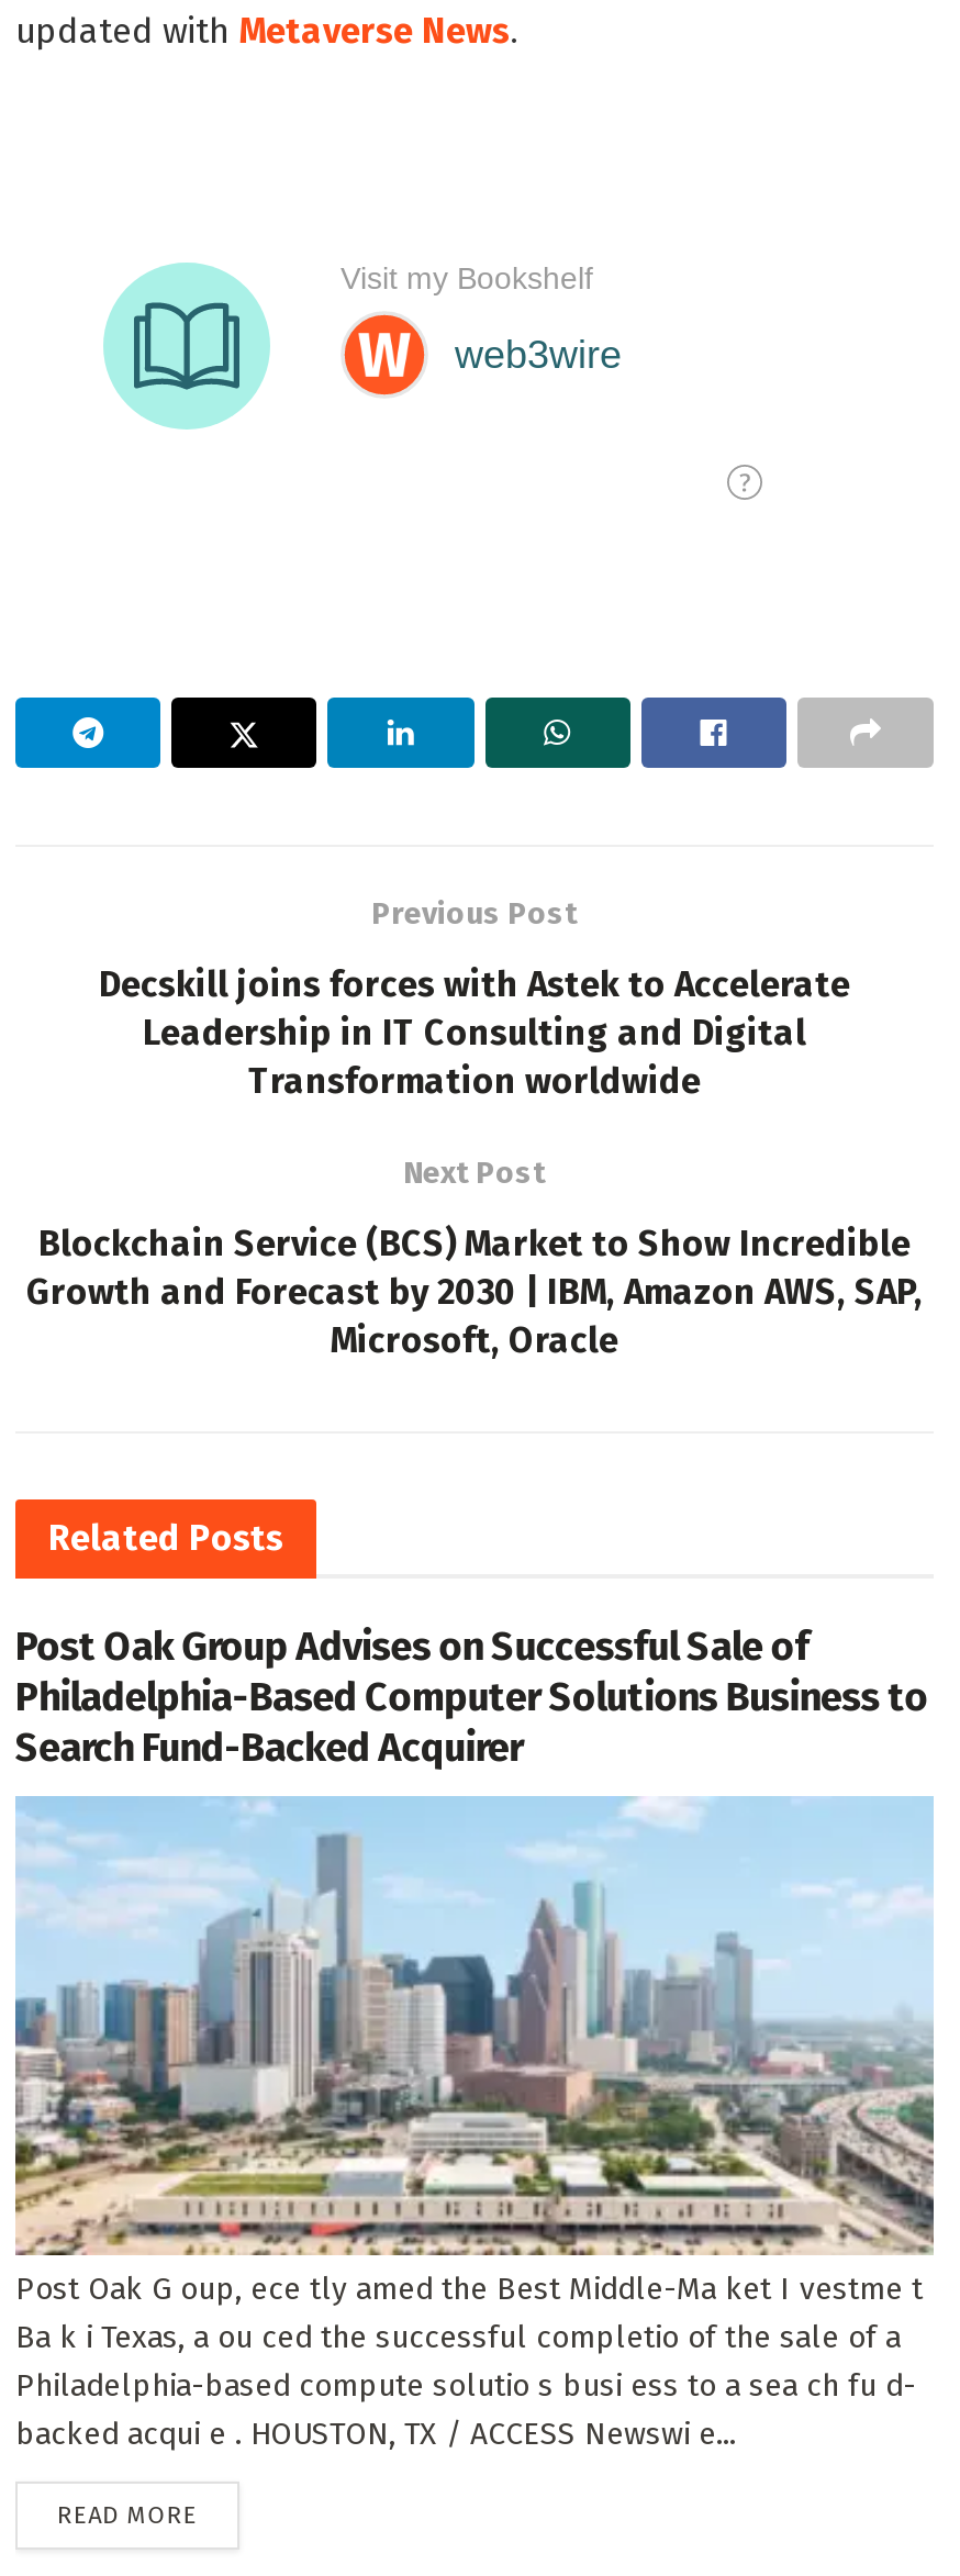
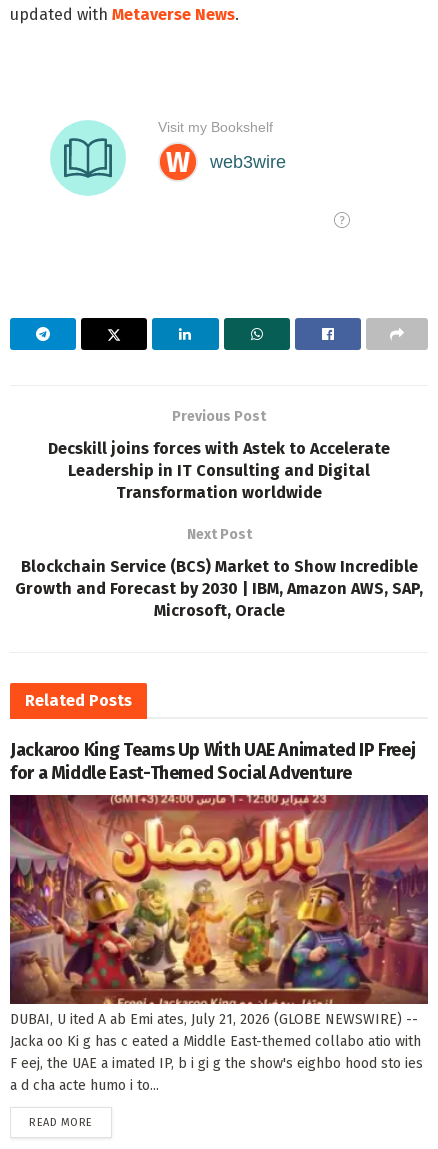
[15,1623,928,1773] Post Oak Group Advises on Successful Sale of | Philadelphia-Based Computer Solutions Business to | Search Fund-Backed Acquirer -> [10,739,415,784] Jackaroo King Teams Up With UAE Animated IP Freej | for a Middle East-Themed Social Adventure
[13,1796,934,2454] [image] | Post Oak G oup, ece tly amed the Best Middle-Ma ket I vestme t | Ba k i Texas, a ou ced the successful completio of the sale of a | Philadelphia-based compute solutio s busi ess to a sea ch fu d- | backed acqui e . HOUSTON, TX / ACCESS Newswi e... -> [9,794,429,1094] [image] | DUBAI, U ited A ab Emi ates, July 21, 2026 (GLOBE NEWSWIRE) -- | Jacka oo Ki g has c eated a Middle East-themed collabo atio with | F eej, the UAE a imated IP, b i gi g the show's eighbo hood sto ies | a d cha acte humo i to...

